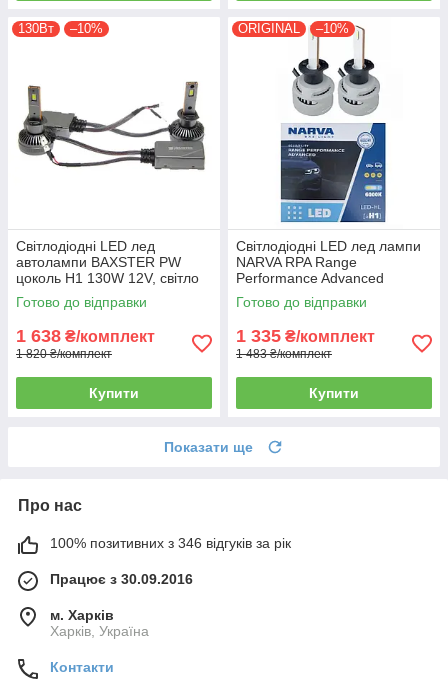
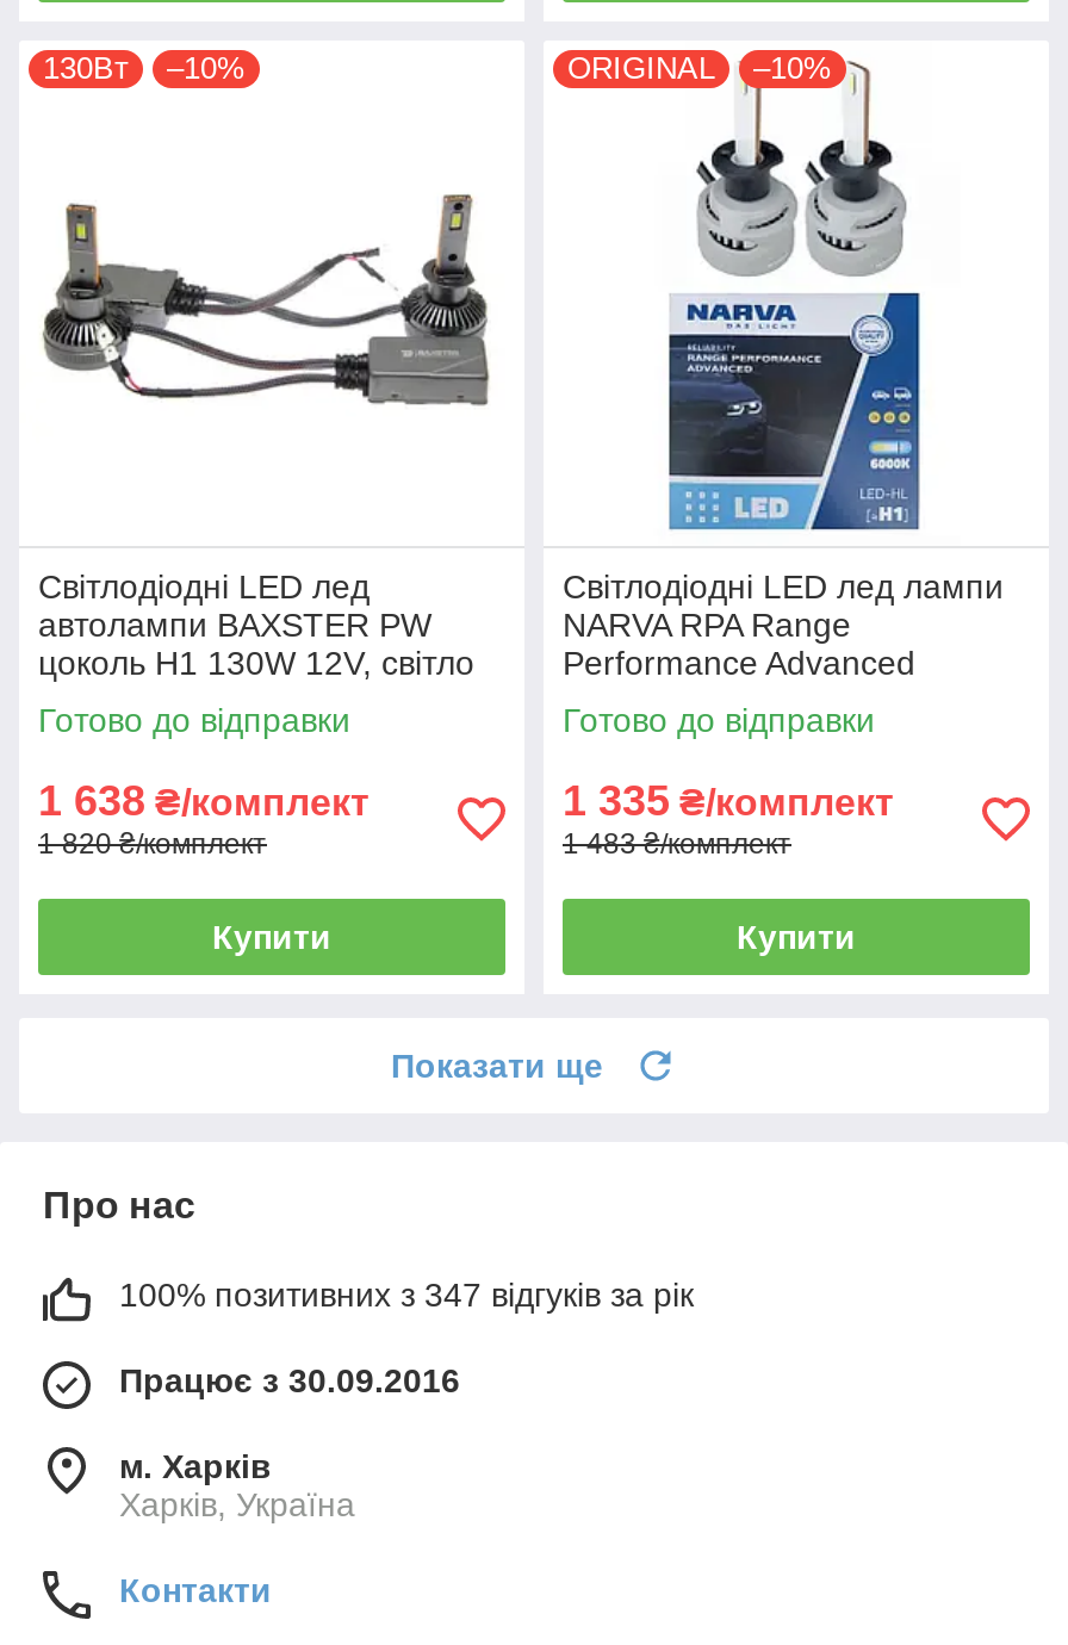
[50,535,291,551] 100% позитивних з 346 відгуків за рік -> [119,1276,694,1314] 100% позитивних з 347 відгуків за рік

